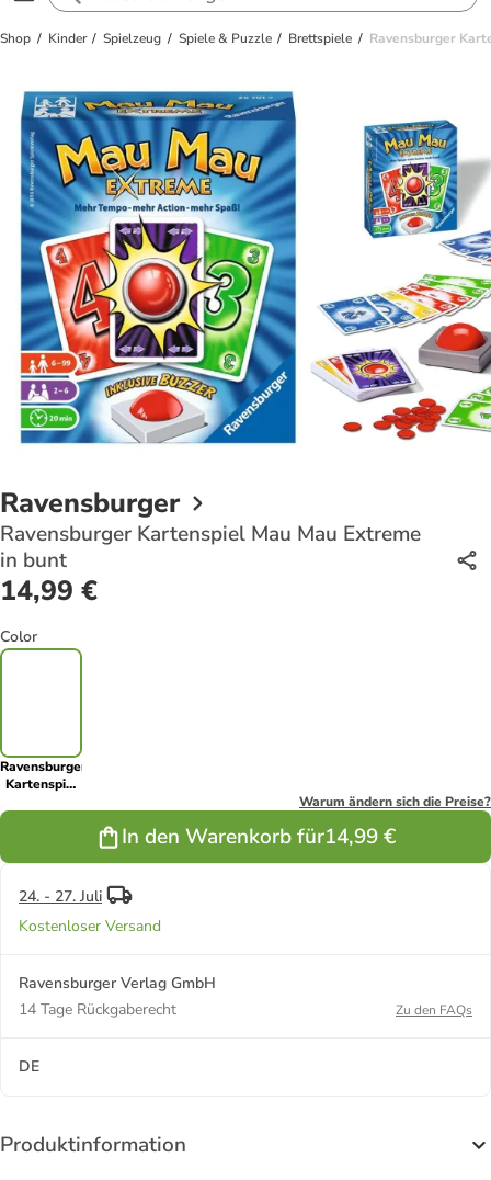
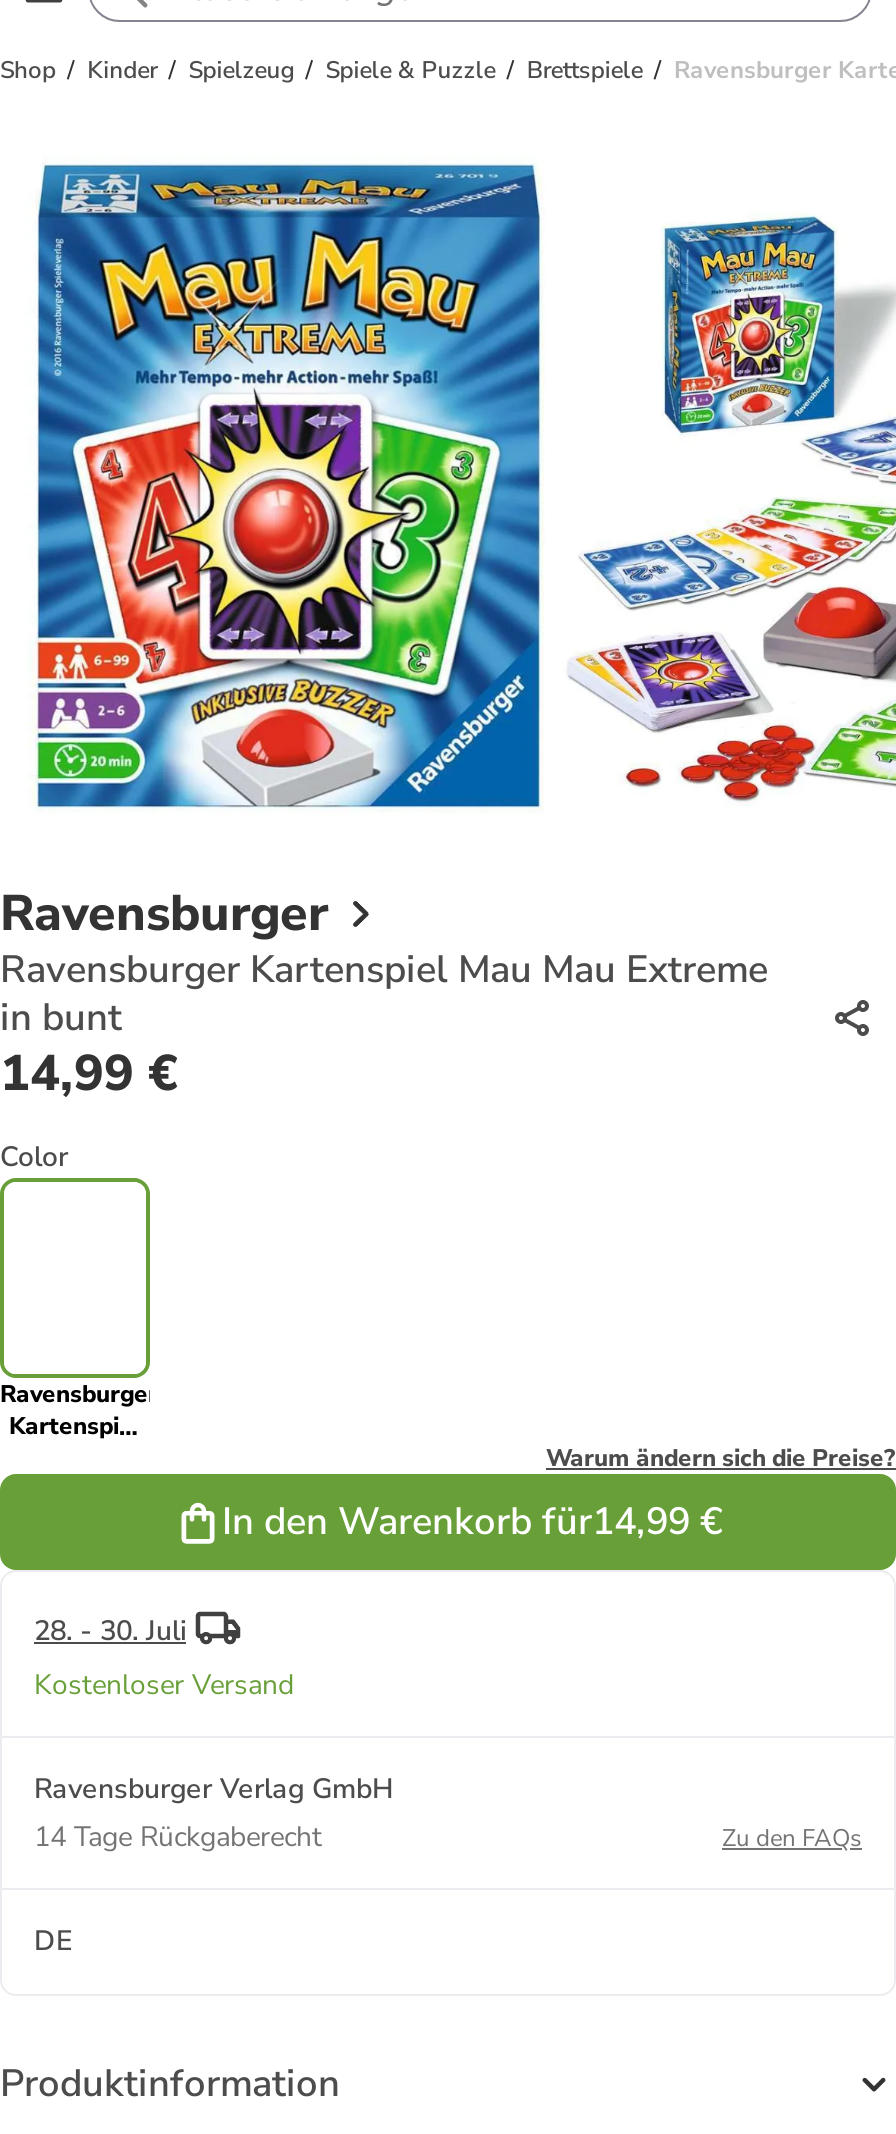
[19,886,102,907] 24. - 27. Juli -> [34,1613,186,1651] 28. - 30. Juli

